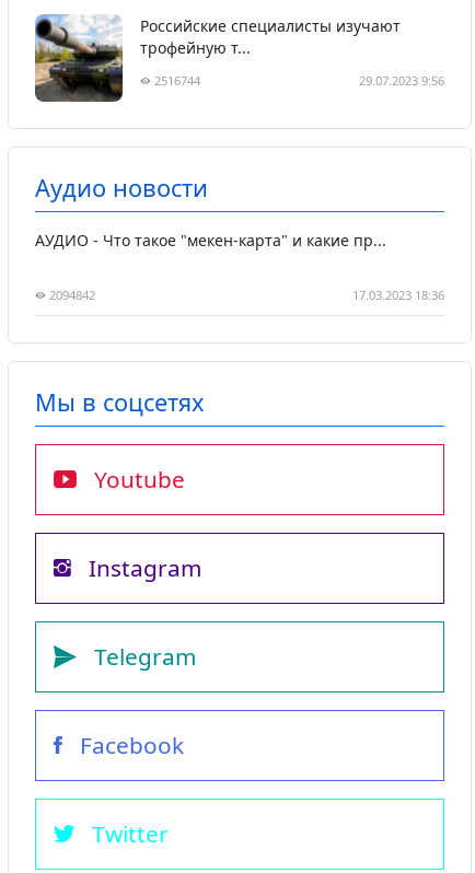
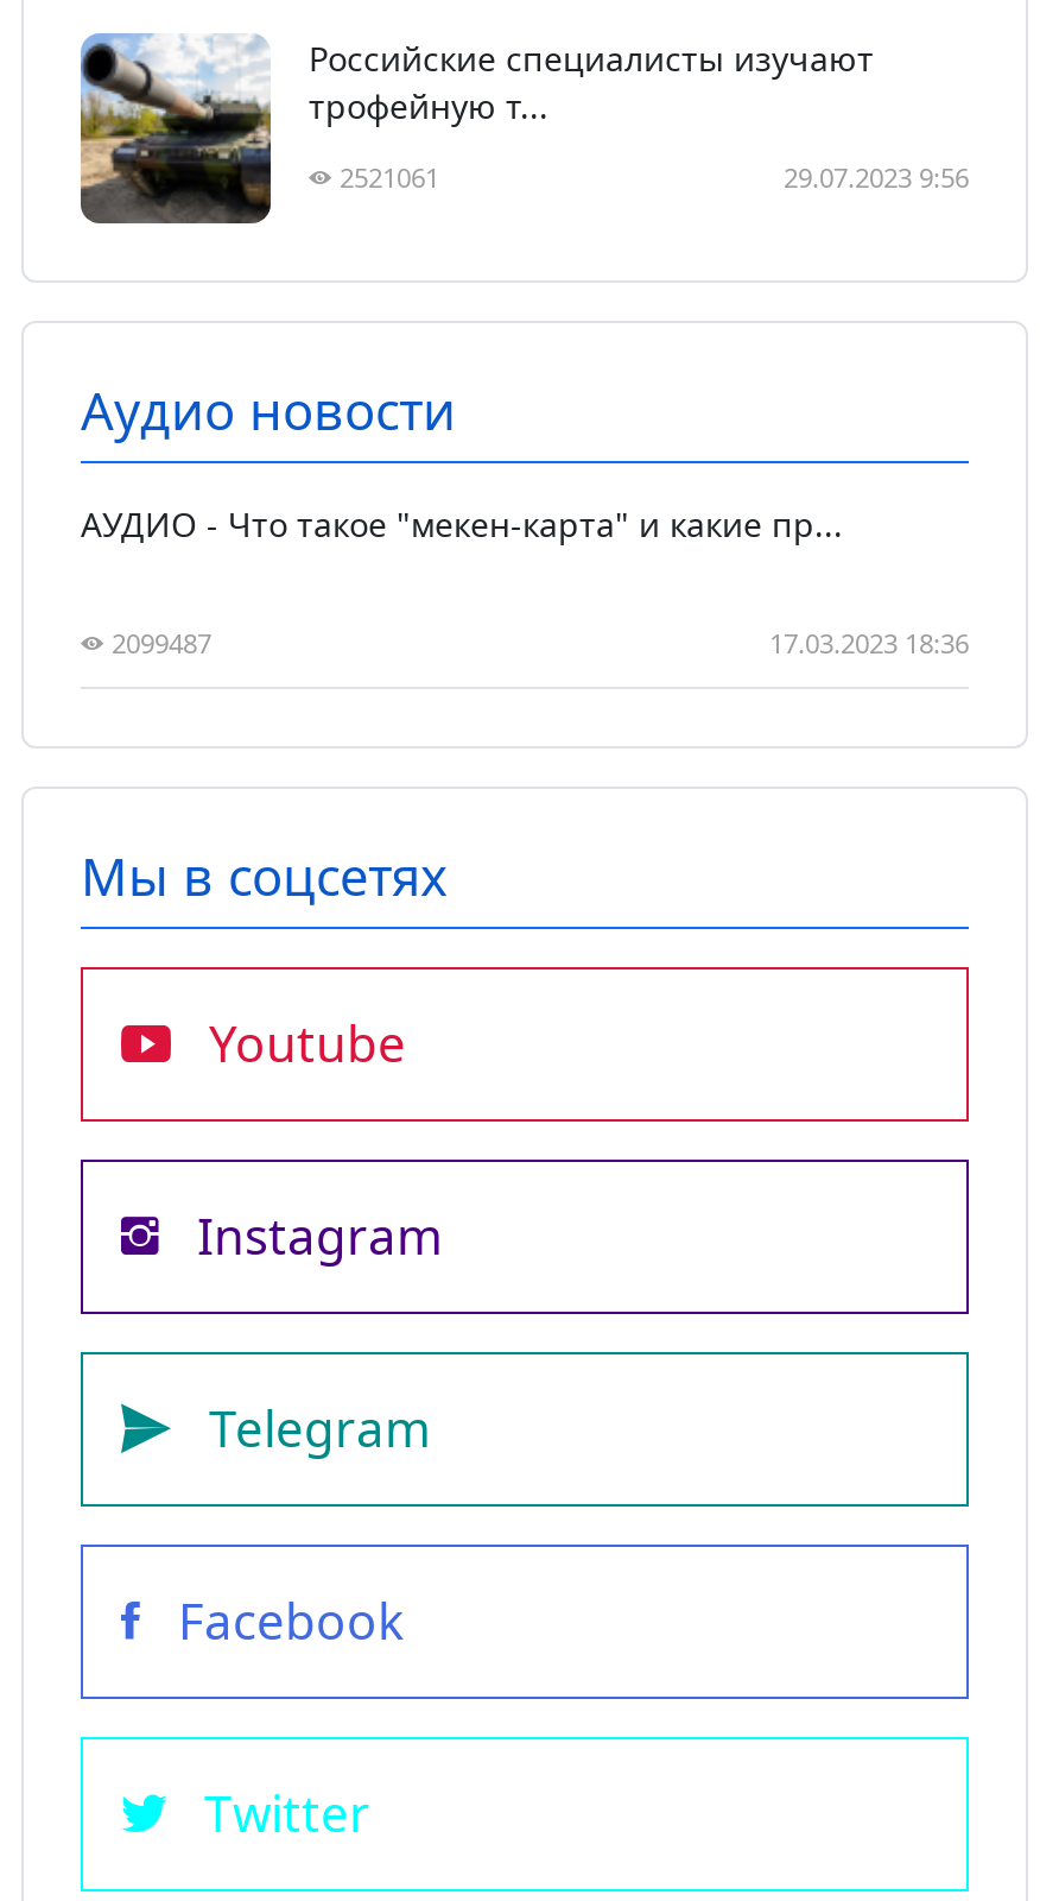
[154,72,200,89] 2516744 -> [340,160,439,195] 2521061
[49,287,95,303] 2094842 -> [112,625,211,661] 2099487

